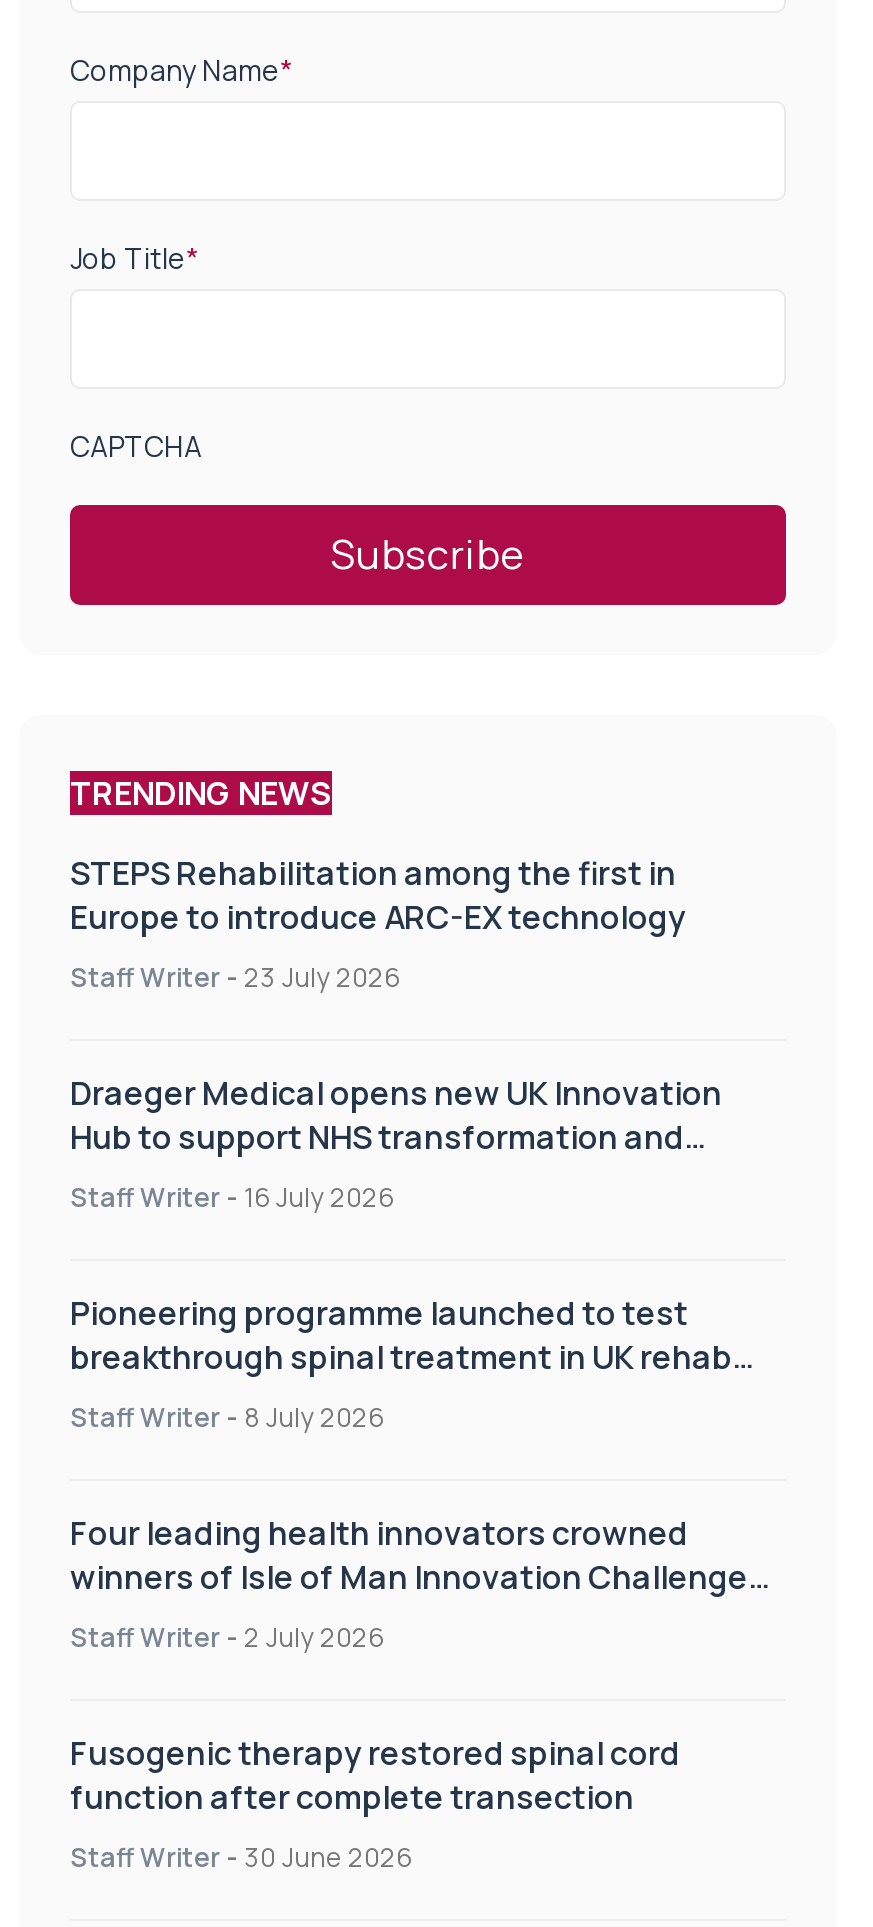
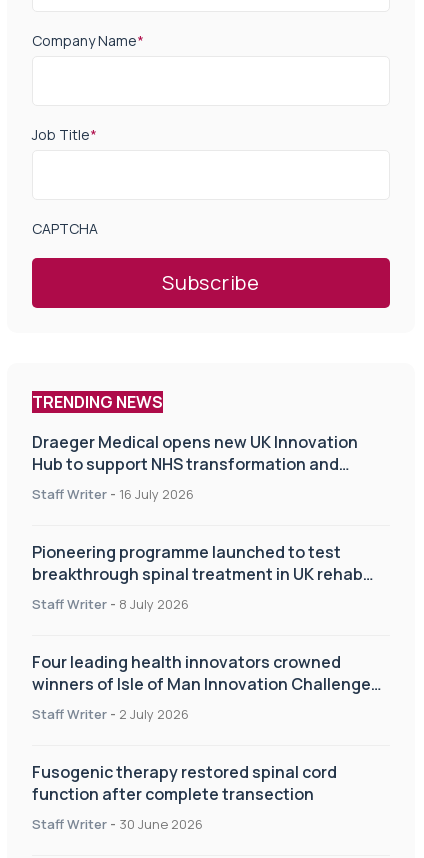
[70,850,686,994] STEPS Rehabilitation among the first in | Europe to introduce ARC-EX technology | Staff Writer - 23 July 2026 -> none

